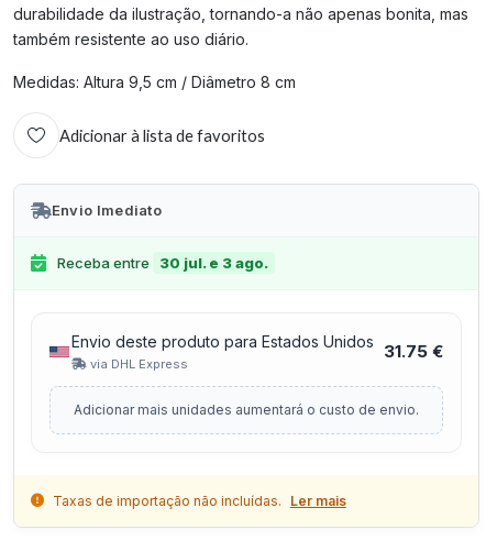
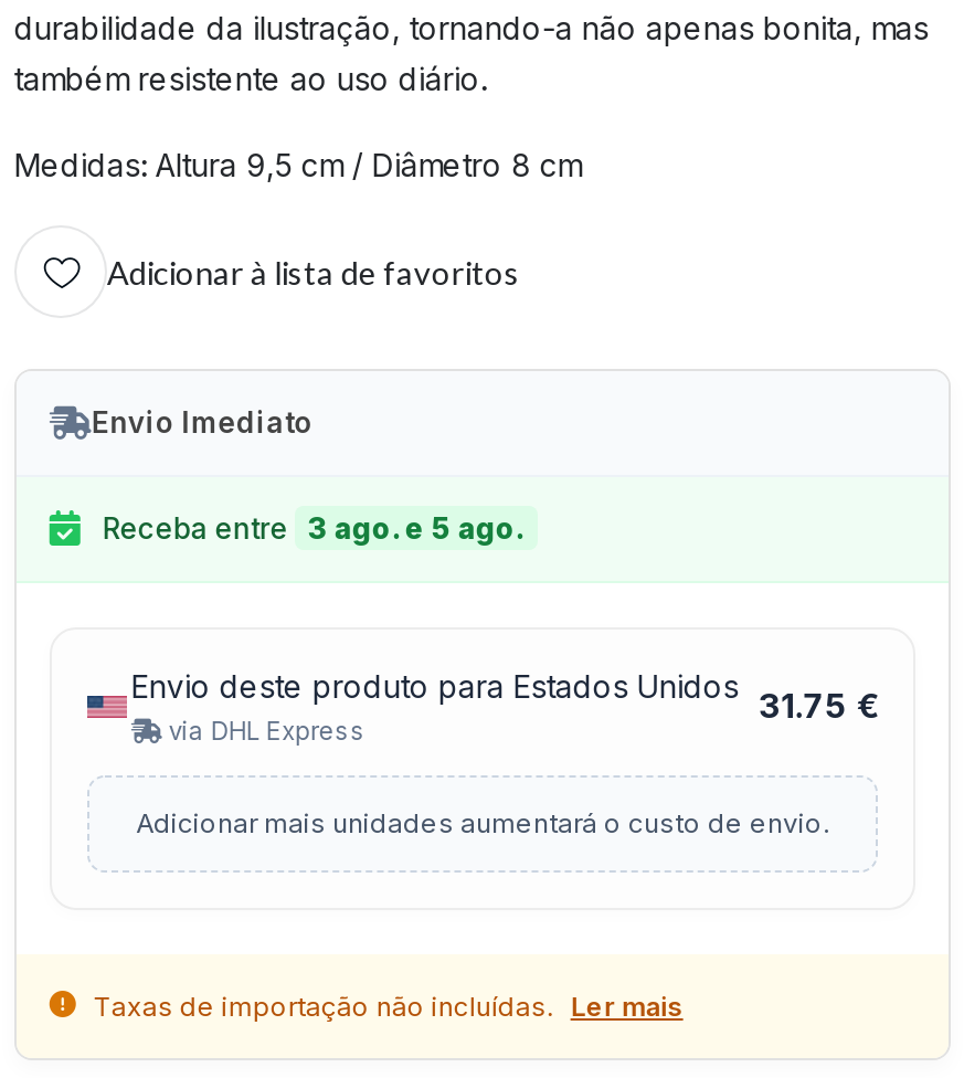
[57,254,268,271] Receba entre 30 jul. e 3 ago. -> [102,510,524,545] Receba entre 3 ago. e 5 ago.

